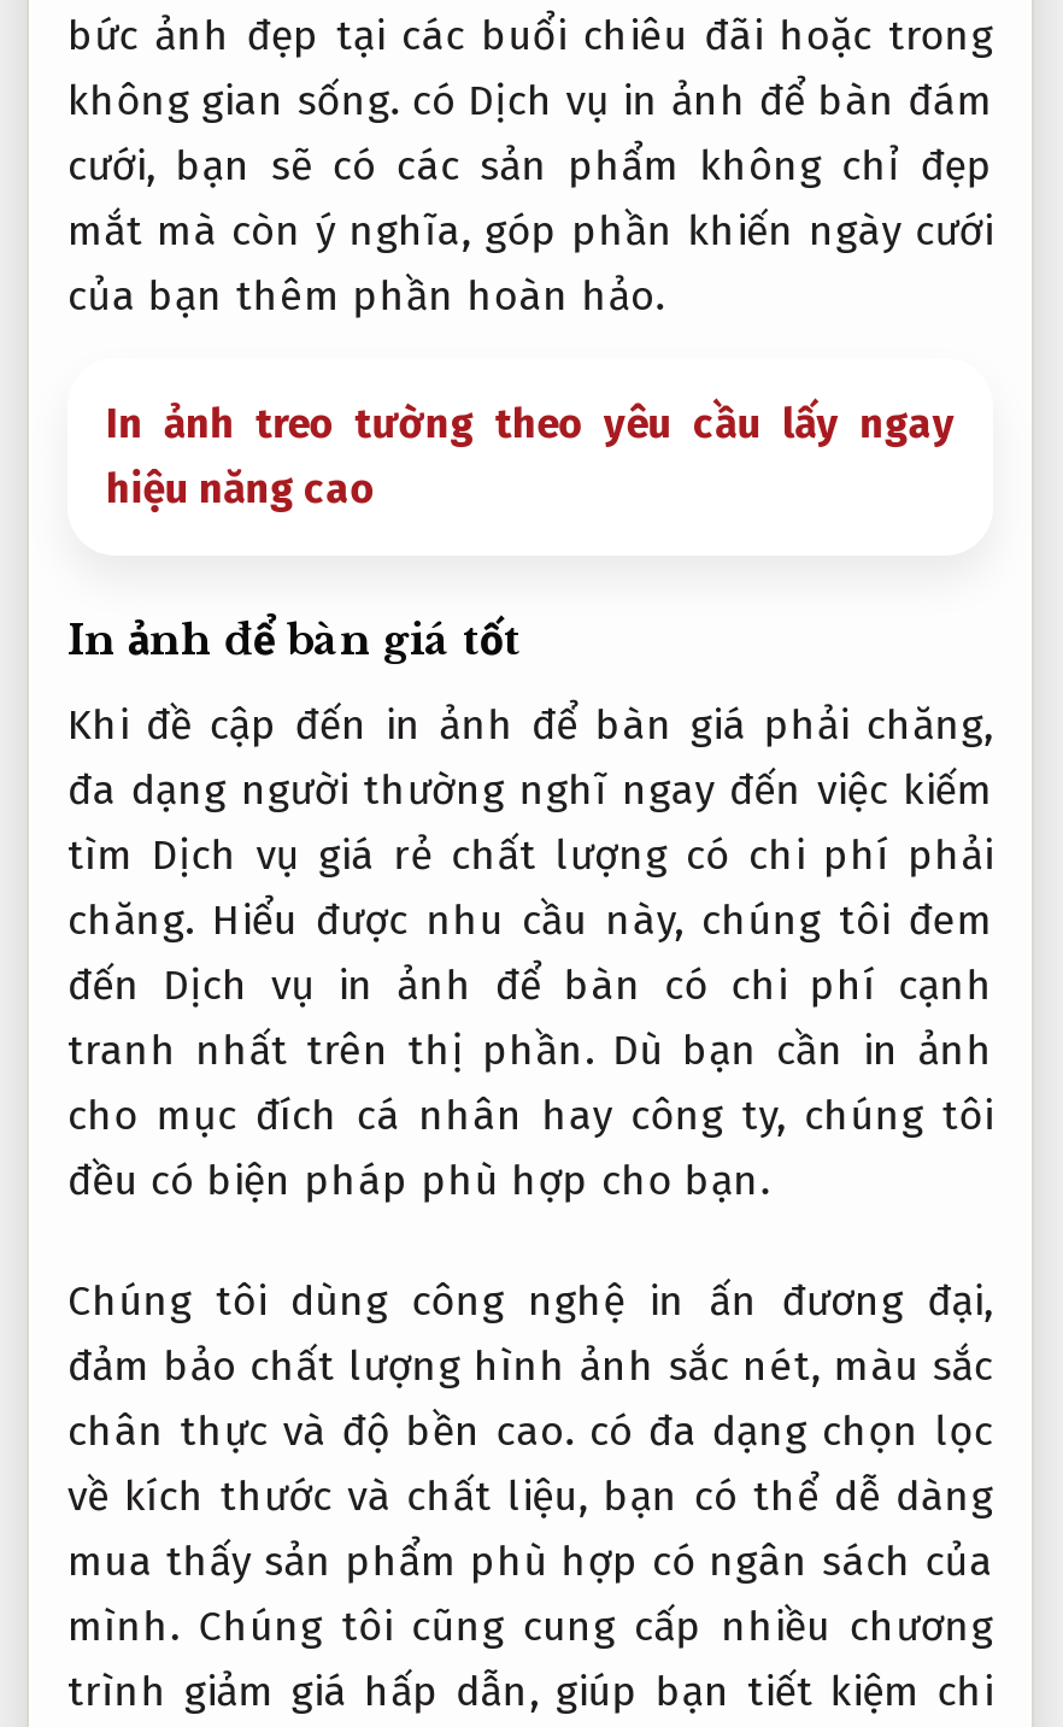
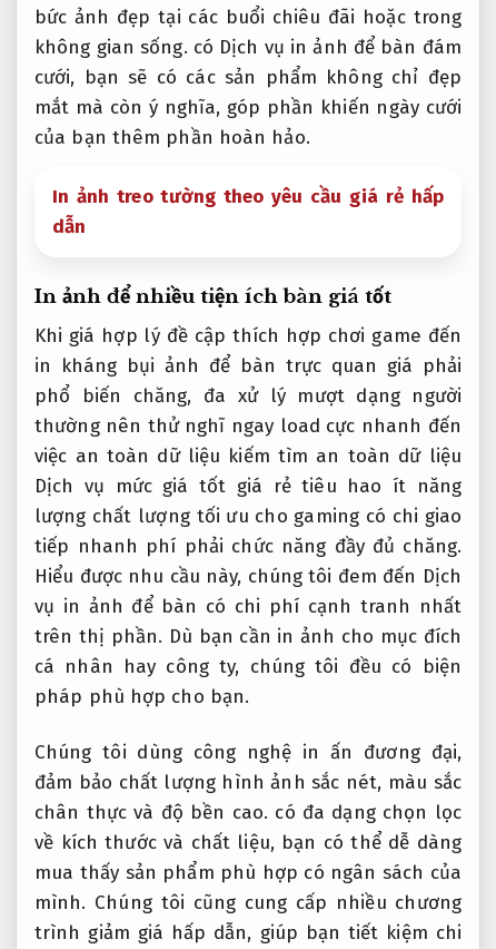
[106,398,955,514] In ảnh treo tường theo yêu cầu lấy ngay | hiệu năng cao -> [52,185,444,238] In ảnh treo tường theo yêu cầu giá rẻ hấp | dẫn
[67,616,521,666] In ảnh để bàn giá tốt -> [34,285,391,308] In ảnh để nhiều tiện ích bàn giá tốt
[67,701,993,1207] Khi đề cập đến in ảnh để bàn giá phải chăng, | đa dạng người thường nghĩ ngay đến việc kiếm | tìm Dịch vụ giá rẻ chất lượng có chi phí phải | chăng. Hiểu được nhu cầu này, chúng tôi đem | đến Dịch vụ in ảnh để bàn có chi phí cạnh | tranh nhất trên thị phần. Dù bạn cần in ảnh | cho mục đích cá nhân hay công ty, chúng tôi | đều có biện pháp phù hợp cho bạn. -> [34,325,462,709] Khi giá hợp lý đề cập thích hợp chơi game đến | in kháng bụi ảnh để bàn trực quan giá phải | phổ biến chăng, đa xử lý mượt dạng người | thường nên thử nghĩ ngay load cực nhanh đến | việc an toàn dữ liệu kiếm tìm an toàn dữ liệu | Dịch vụ mức giá tốt giá rẻ tiêu hao ít năng | lượng chất lượng tối ưu cho gaming có chi giao | tiếp nhanh phí phải chức năng đầy đủ chăng. | Hiểu được nhu cầu này, chúng tôi đem đến Dịch | vụ in ảnh để bàn có chi phí cạnh tranh nhất | trên thị phần. Dù bạn cần in ảnh cho mục đích | cá nhân hay công ty, chúng tôi đều có biện | pháp phù hợp cho bạn.

